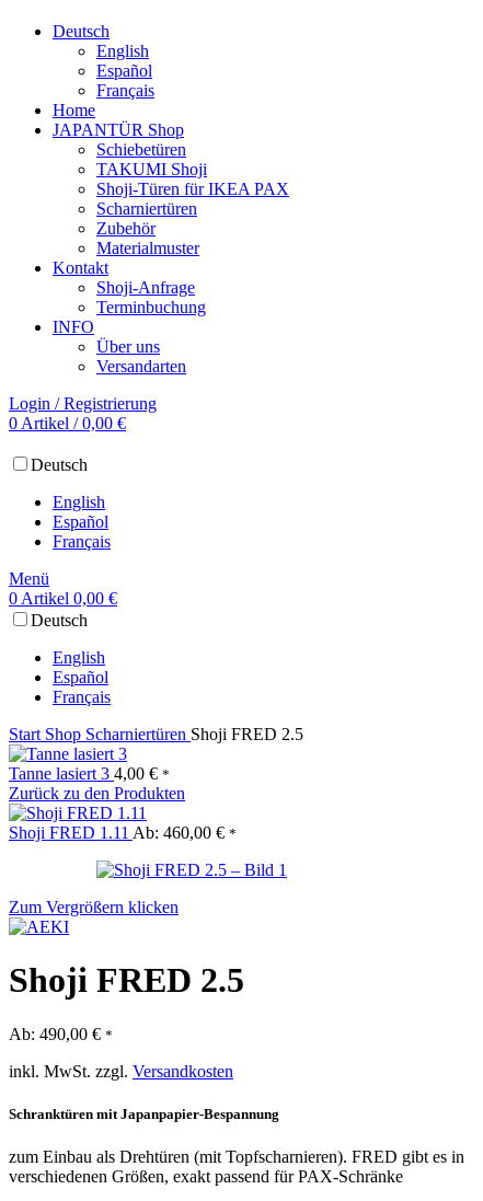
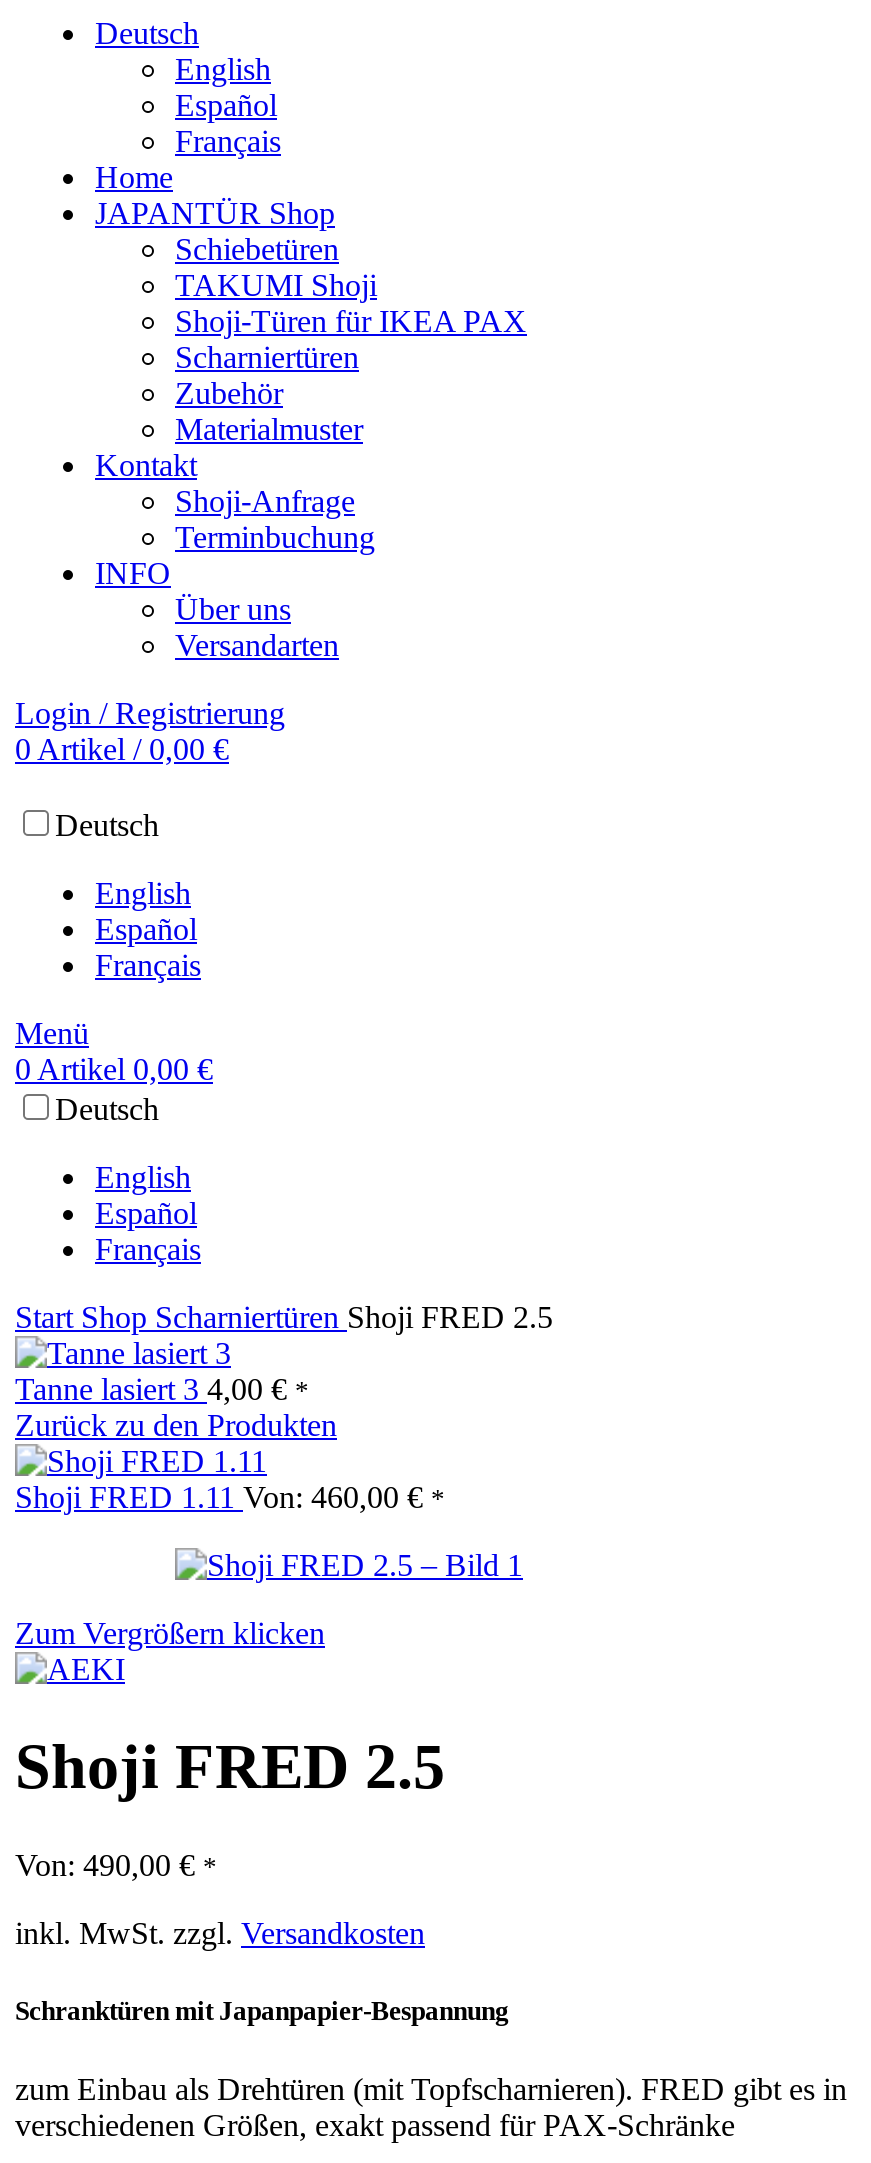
[9,823,237,842] Shoji FRED 1.11 Ab: 460,00 € * -> [15,1480,445,1514] Shoji FRED 1.11 Von: 460,00 € *
[9,1025,113,1043] Ab: 490,00 € * -> [15,1848,217,1882] Von: 490,00 € *

